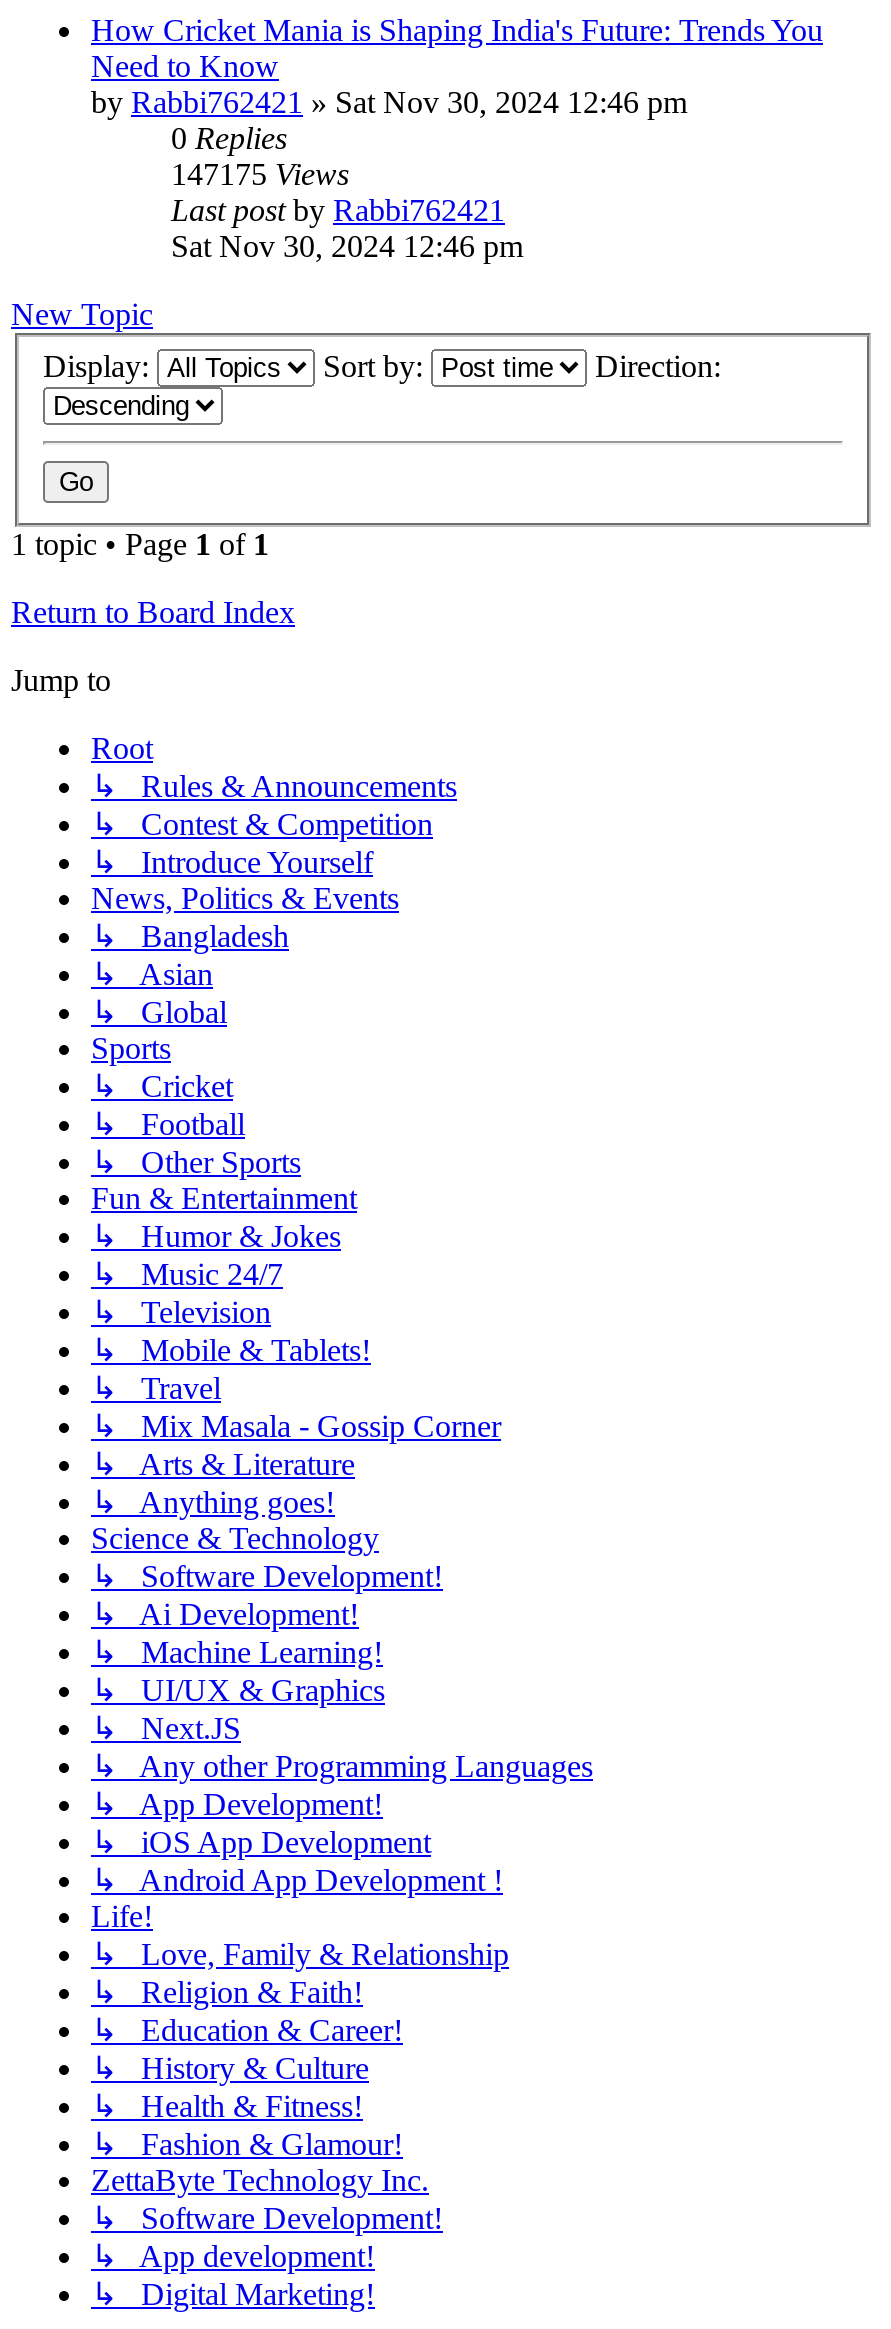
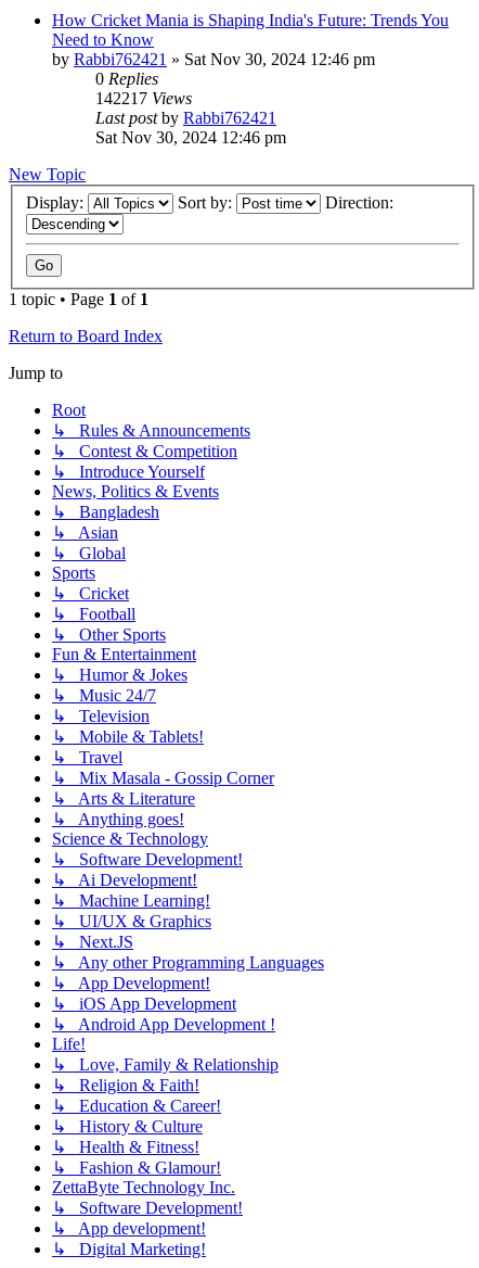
[171,157,349,191] 147175 Views -> [95,89,192,107] 142217 Views

